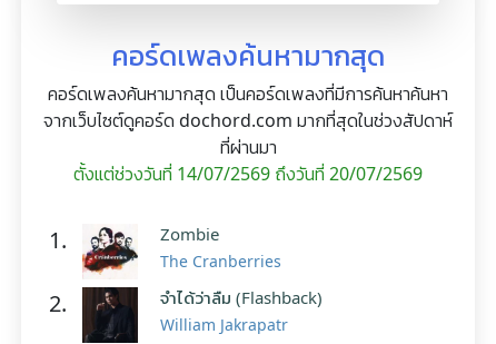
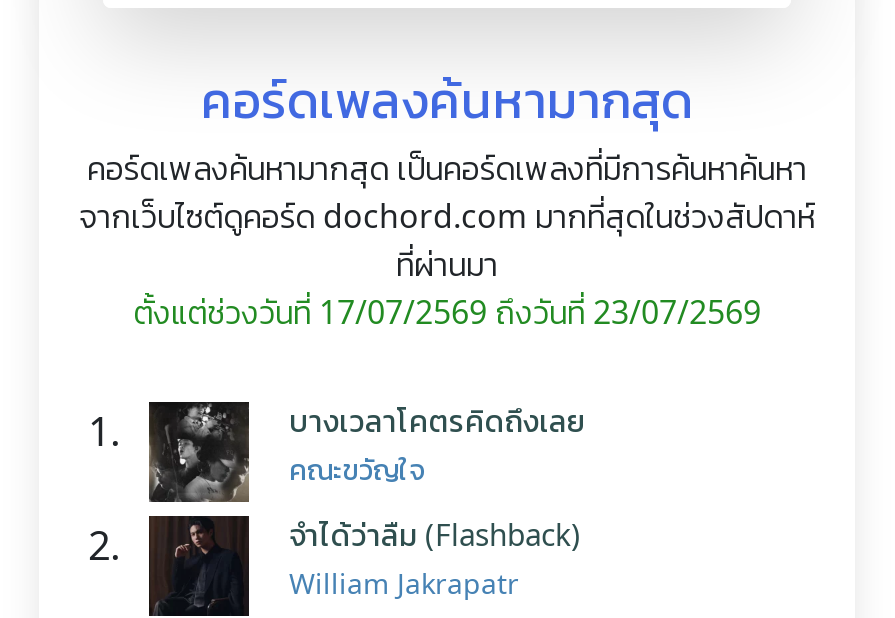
[73,161,423,186] ตั้งแต่ช่วงวันที่ 14/07/2569 ถึงวันที่ 20/07/2569 -> [133,289,761,333] ตั้งแต่ช่วงวันที่ 17/07/2569 ถึงวันที่ 23/07/2569
[81,222,281,279] [image] | Zombie | The Cranberries -> [147,399,587,504] [image] | บางเวลาโคตรคิดถึงเลย | คณะขวัญใจ

